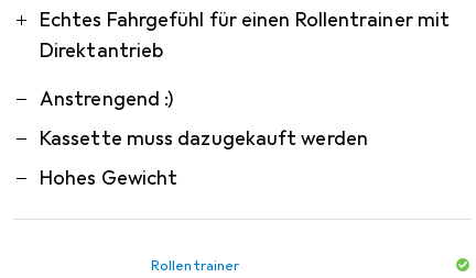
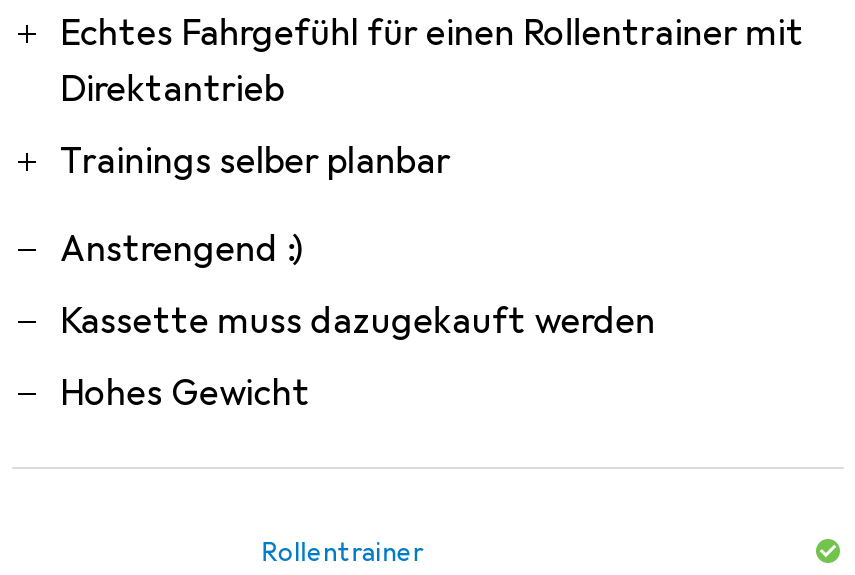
none -> [60,139,450,183] Trainings selber planbar

